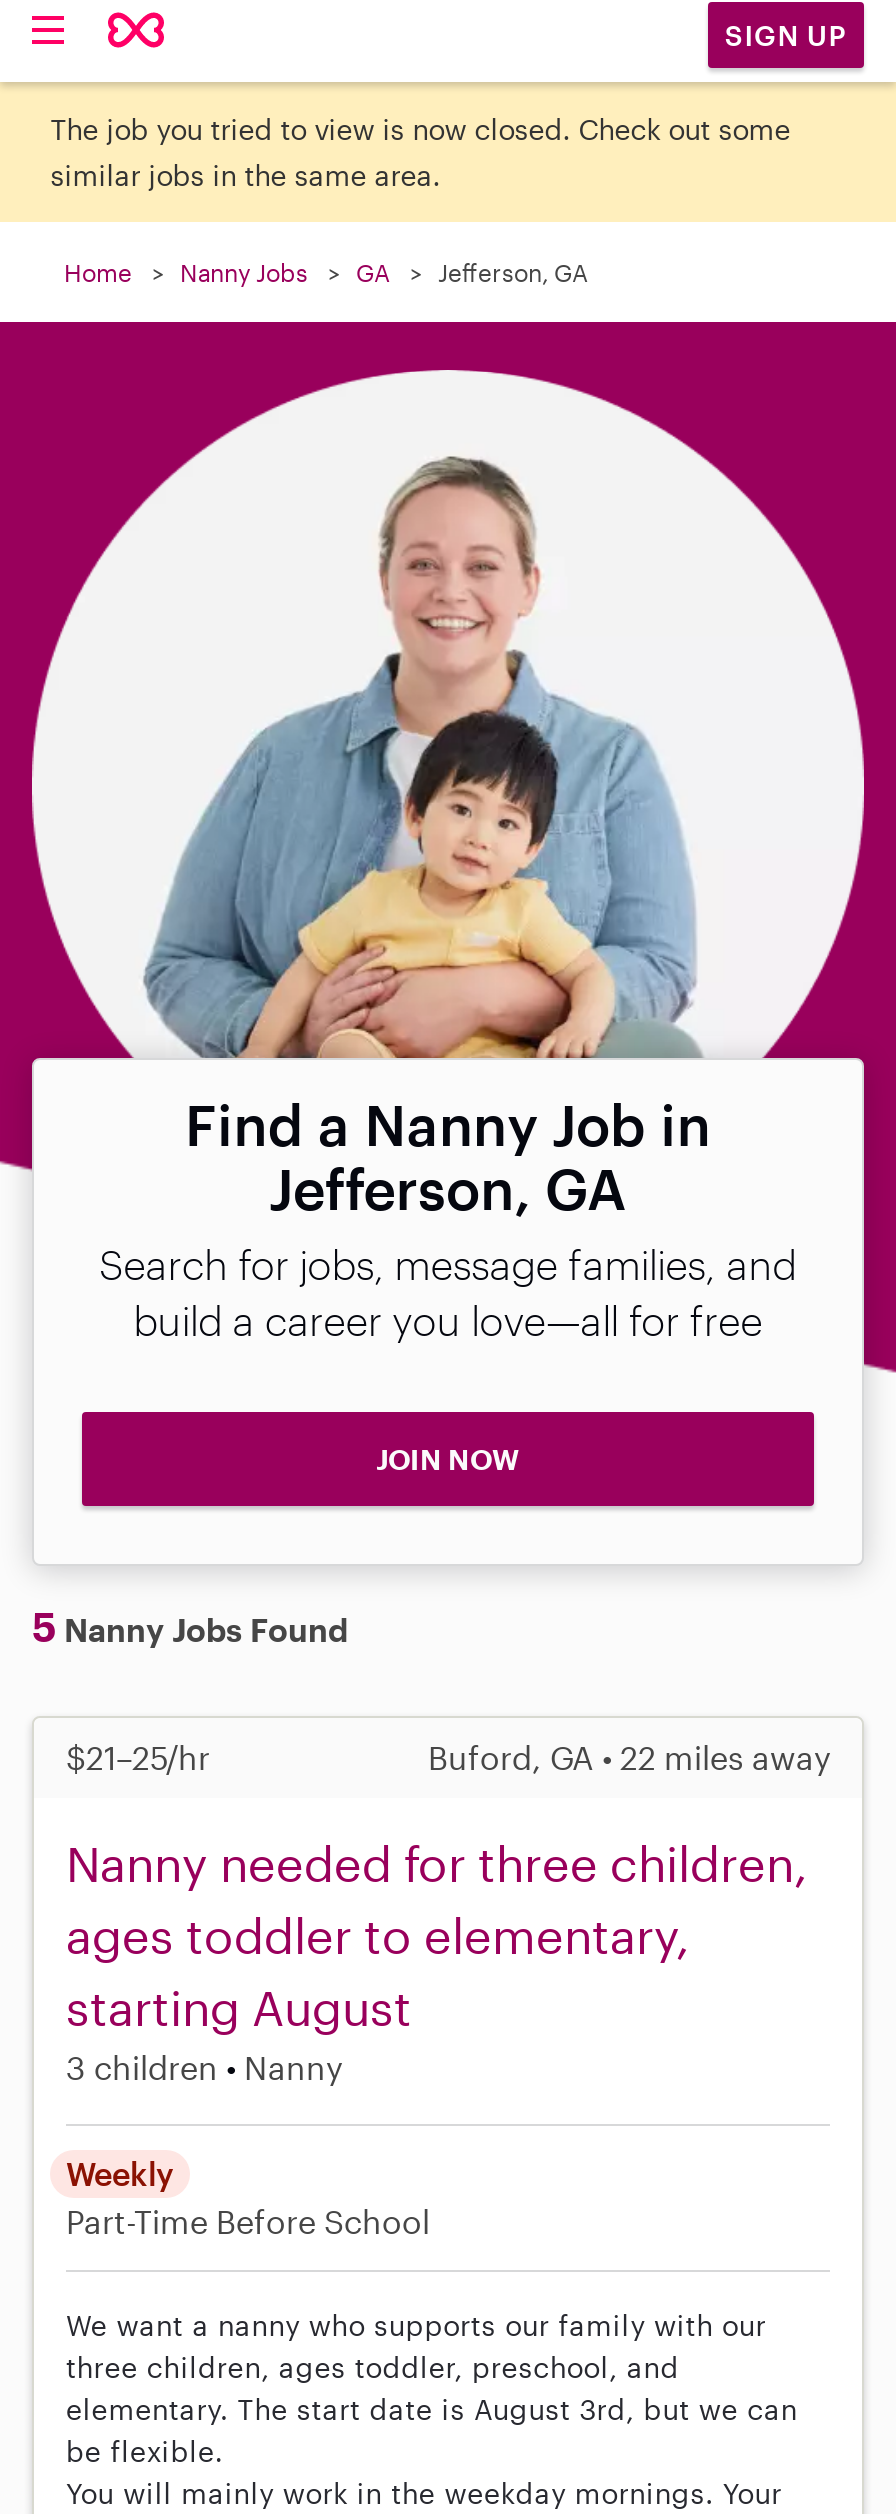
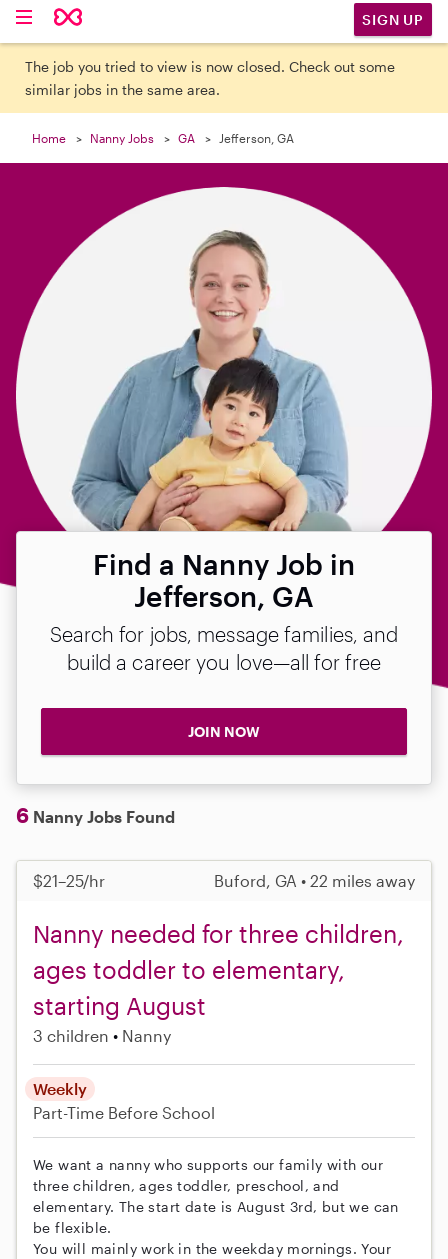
[32,1602,348,1650] 5 Nanny Jobs Found -> [16,803,175,827] 6 Nanny Jobs Found

